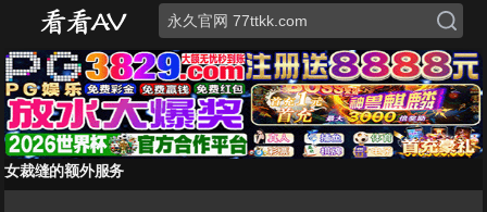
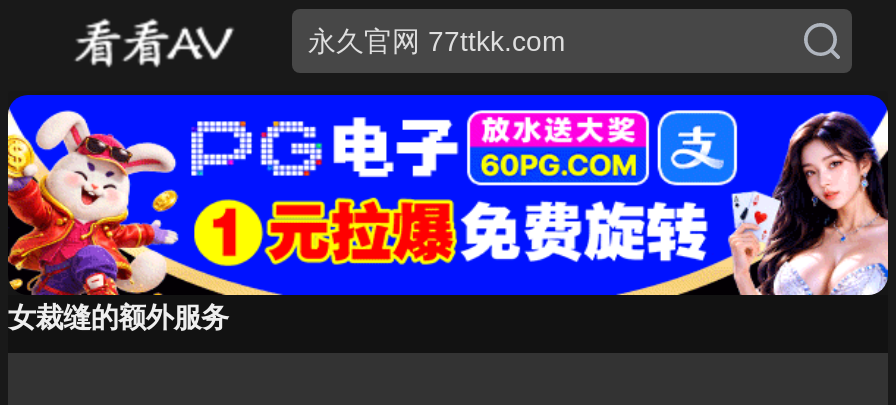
[4,49,484,160] [image] -> [6,93,890,297] [image]

